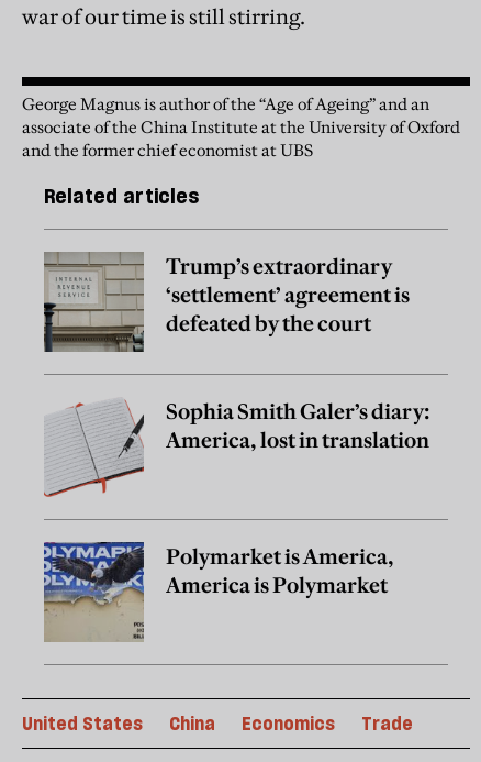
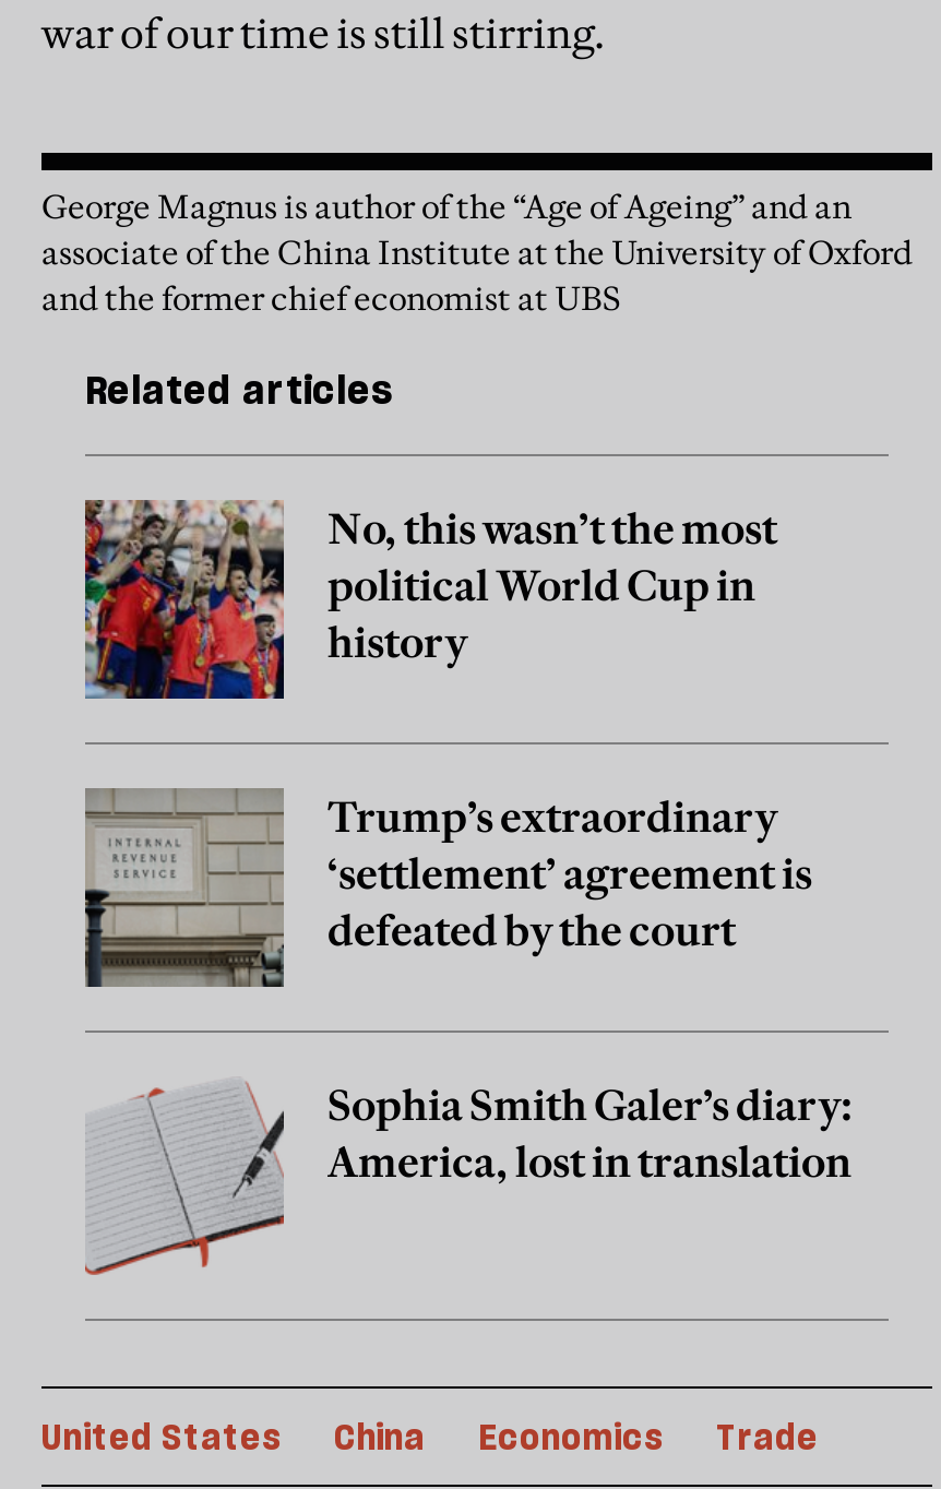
none -> [83,500,777,701] [image] | No, this wasn’t the most | political World Cup in | history
moved [43,253,429,453] -> [83,790,851,1187]: [image] | Trump’s extraordinary | ‘settlement’ agreement is | defeated by the court | Sophia Smith Galer’s diary: | America, lost in translation
[43,541,394,642] [image] | Polymarket is America, | America is Polymarket -> none

